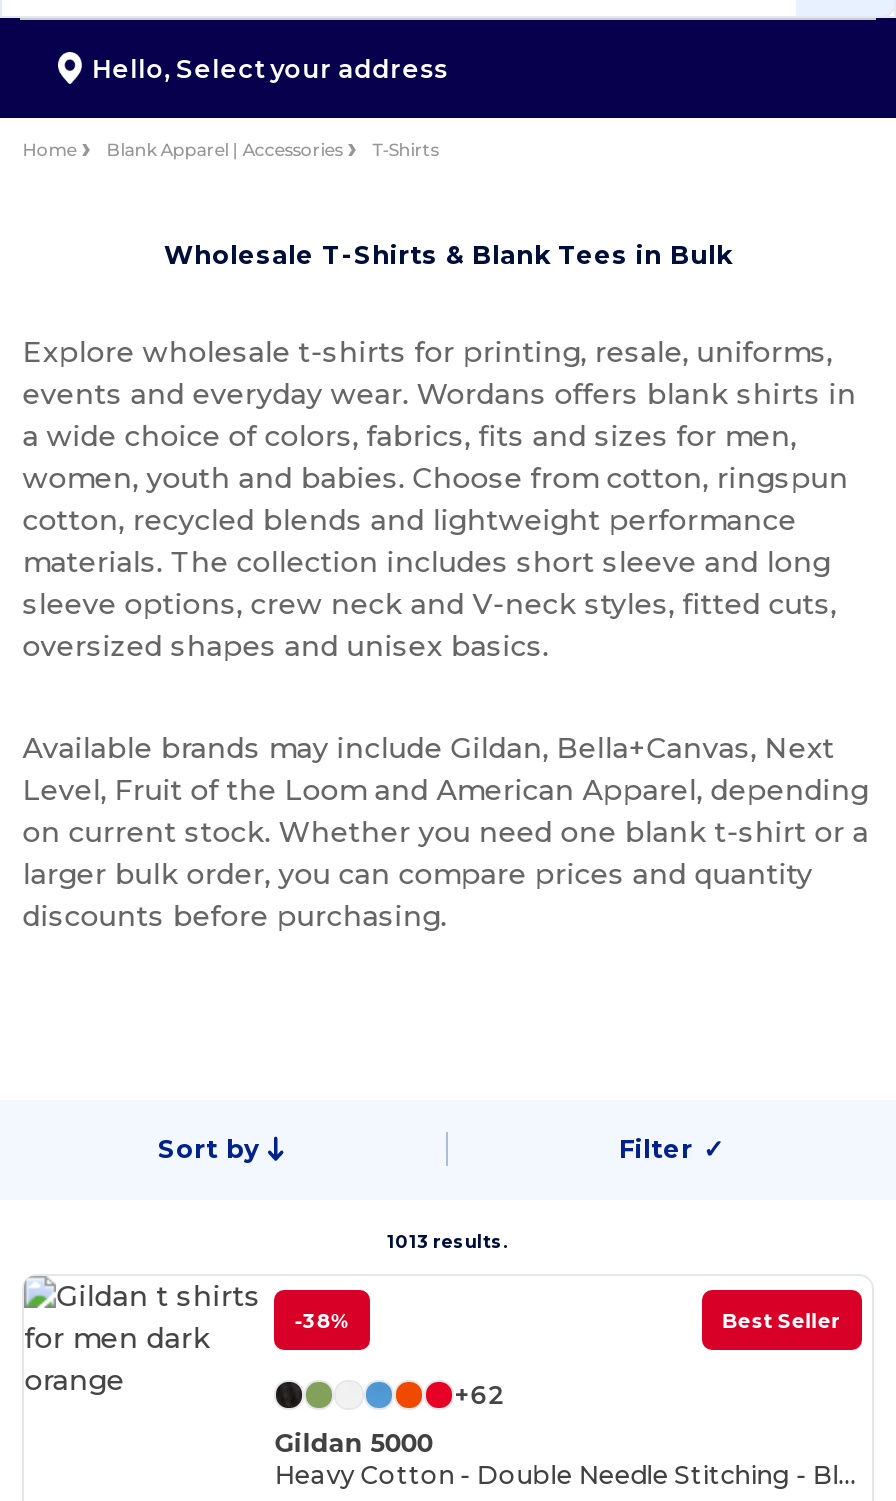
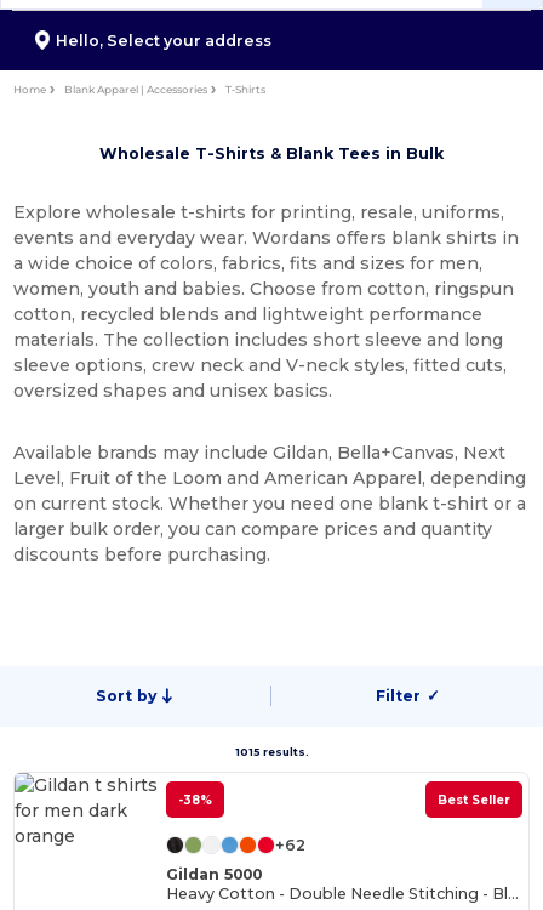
[387,1231,509,1251] 1013 results. -> [235,746,308,758] 1015 results.

